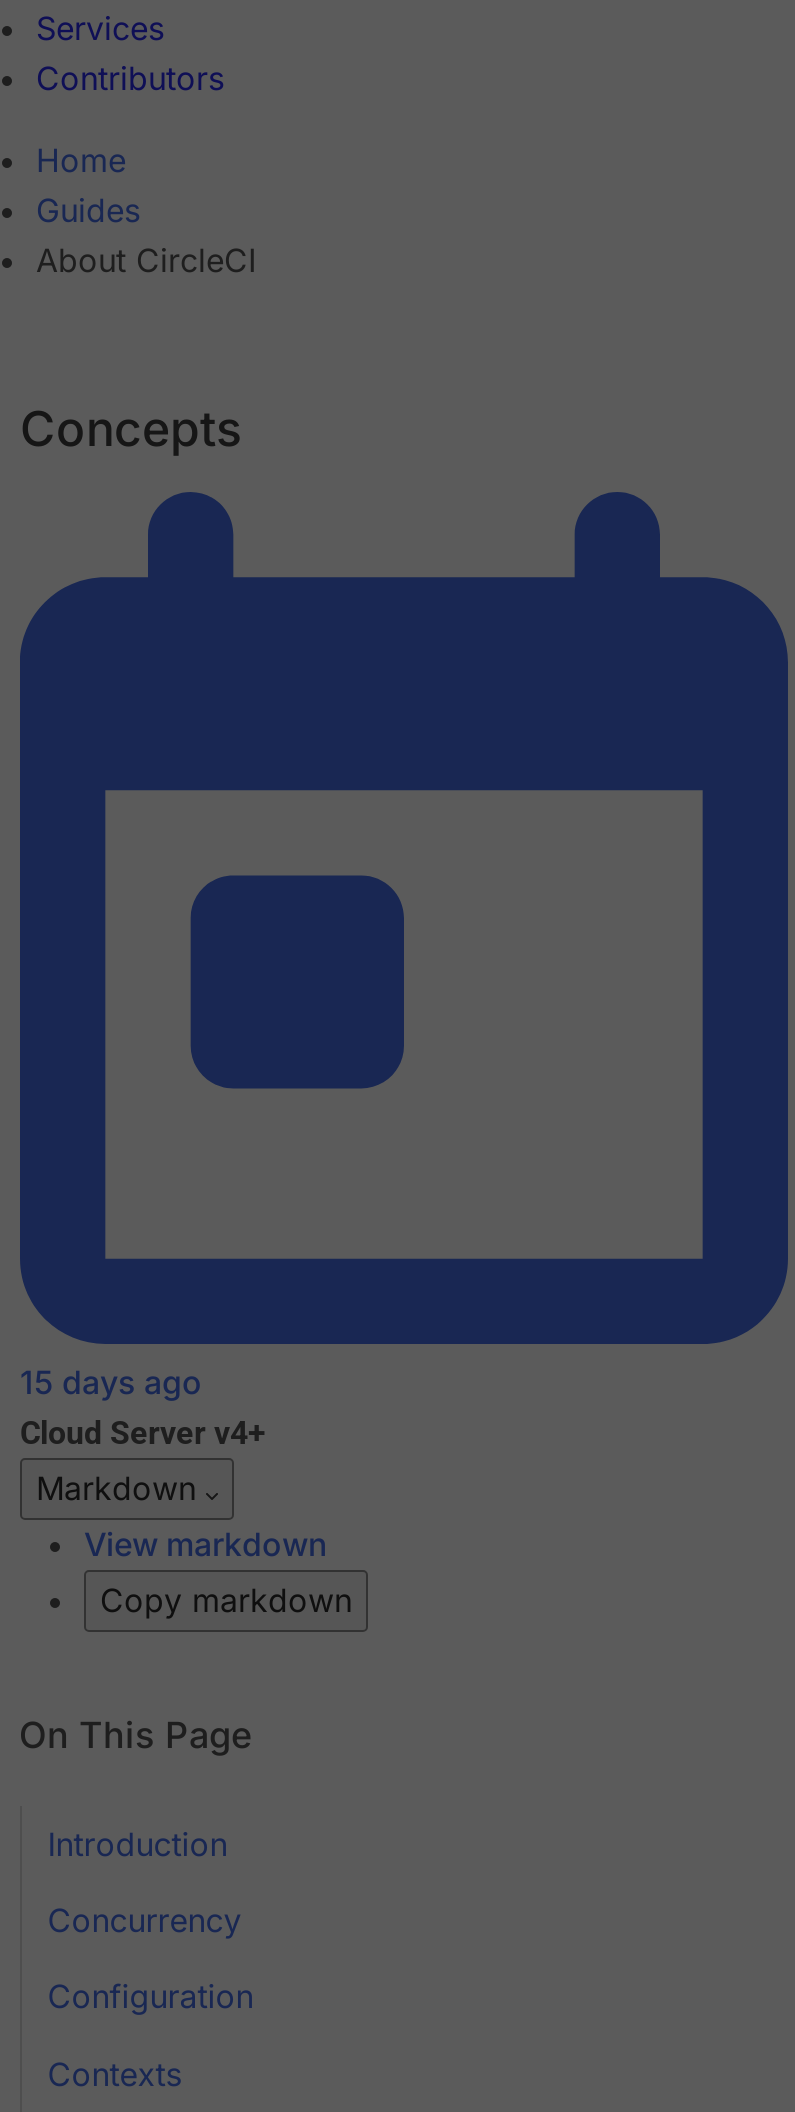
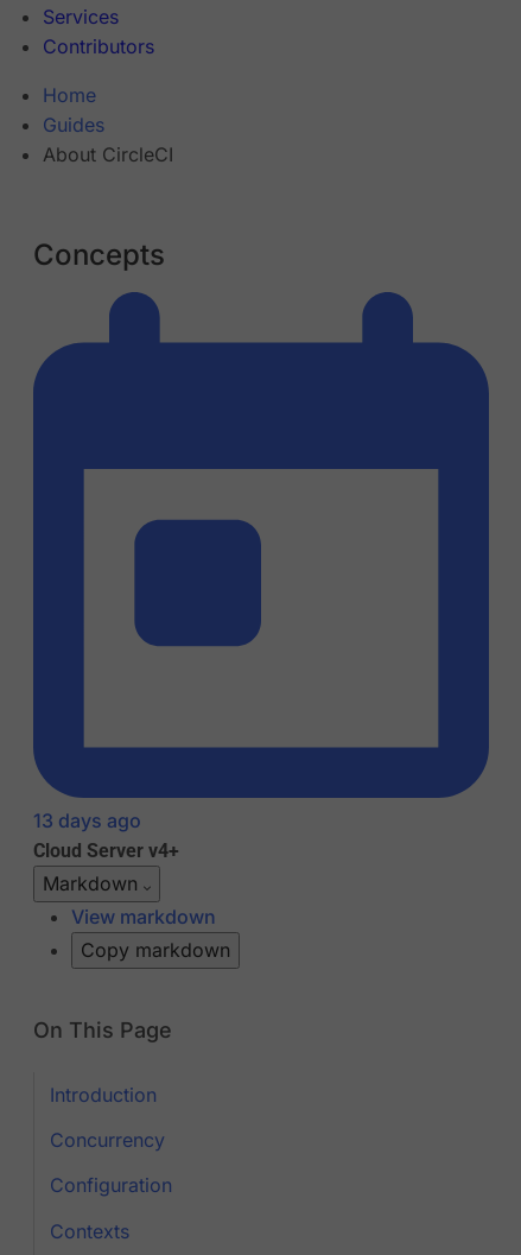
[20,1363,202,1403] 15 days ago -> [33,809,141,833] 13 days ago

